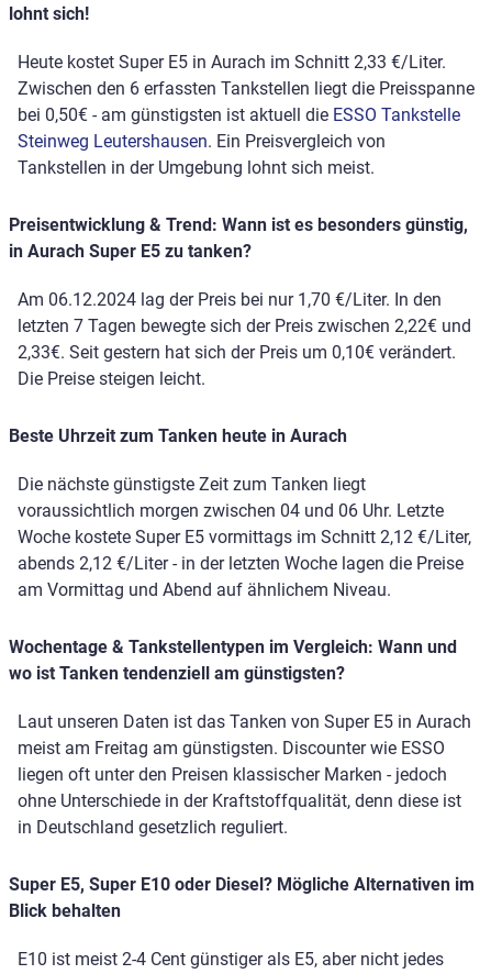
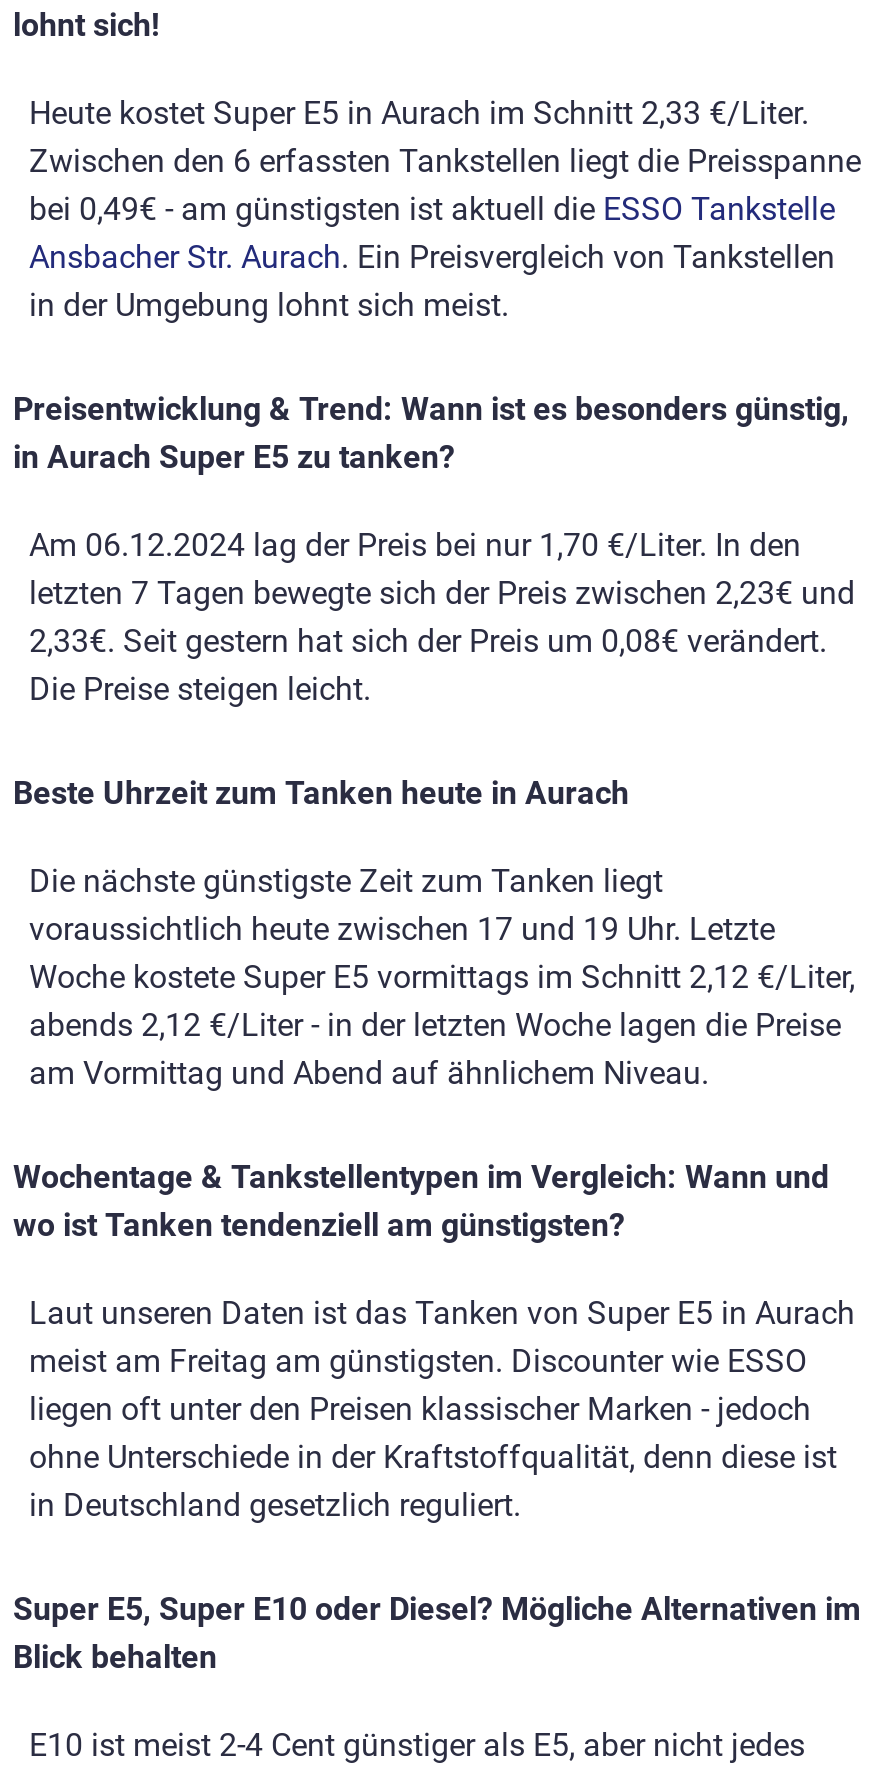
[18,105,460,178] bei 0,50€ - am günstigsten ist aktuell die ESSO Tankstelle | Steinweg Leutershausen. Ein Preisvergleich von | Tankstellen in der Umgebung lohnt sich meist. -> [29,190,835,324] bei 0,49€ - am günstigsten ist aktuell die ESSO Tankstelle | Ansbacher Str. Aurach. Ein Preisvergleich von Tankstellen | in der Umgebung lohnt sich meist.
[18,316,471,337] letzten 7 Tagen bewegte sich der Preis zwischen 2,22€ und -> [29,574,855,612] letzten 7 Tagen bewegte sich der Preis zwischen 2,23€ und
[18,342,456,363] 2,33€. Seit gestern hat sich der Preis um 0,10€ verändert. -> [29,622,827,660] 2,33€. Seit gestern hat sich der Preis um 0,08€ verändert.
[18,500,444,521] voraussichtlich morgen zwischen 04 und 06 Uhr. Letzte -> [29,910,775,948] voraussichtlich heute zwischen 17 und 19 Uhr. Letzte

